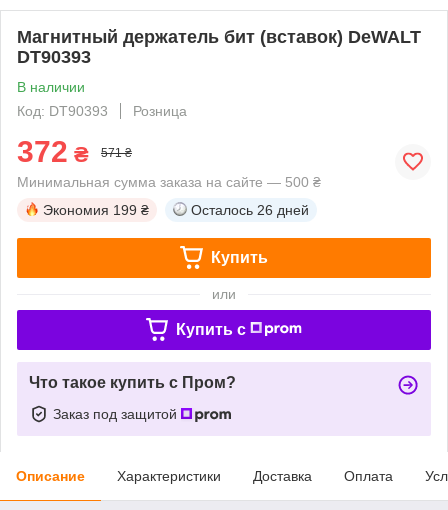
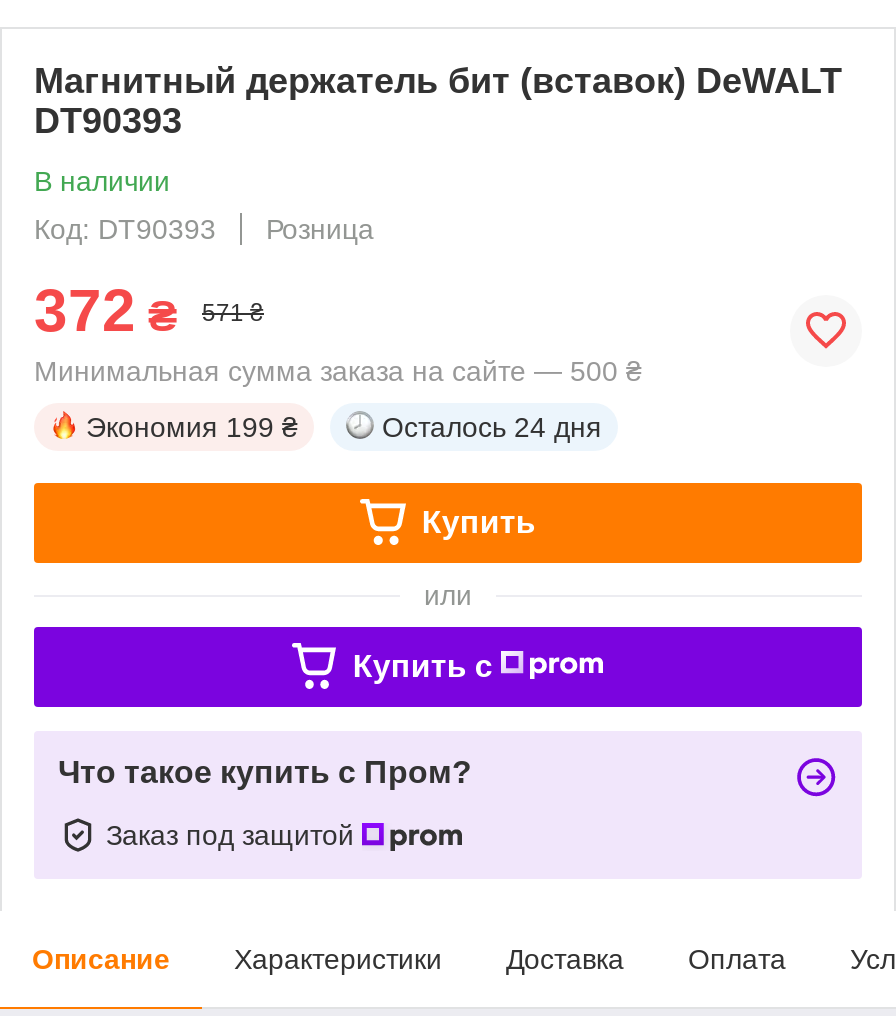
[191,202,309,218] Осталось 26 дней -> [382,411,602,443] Осталось 24 дня

